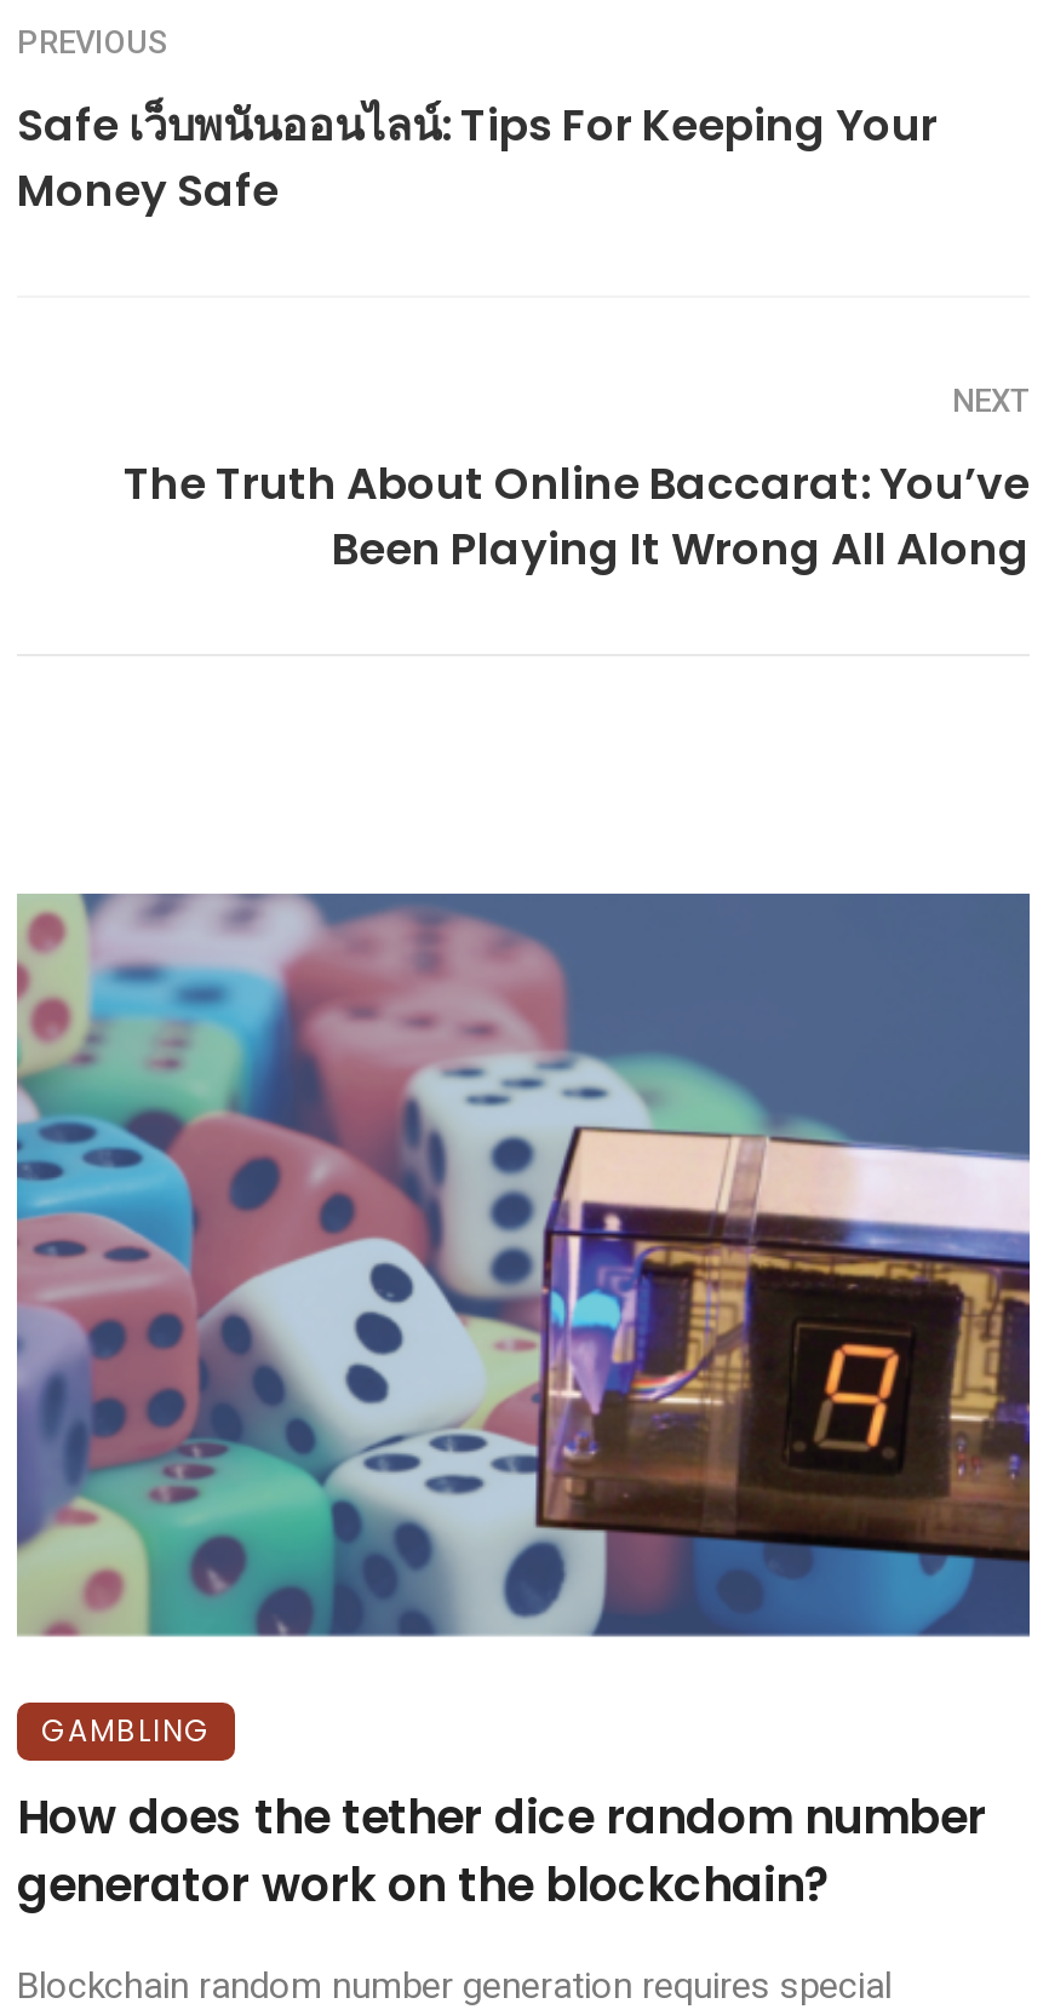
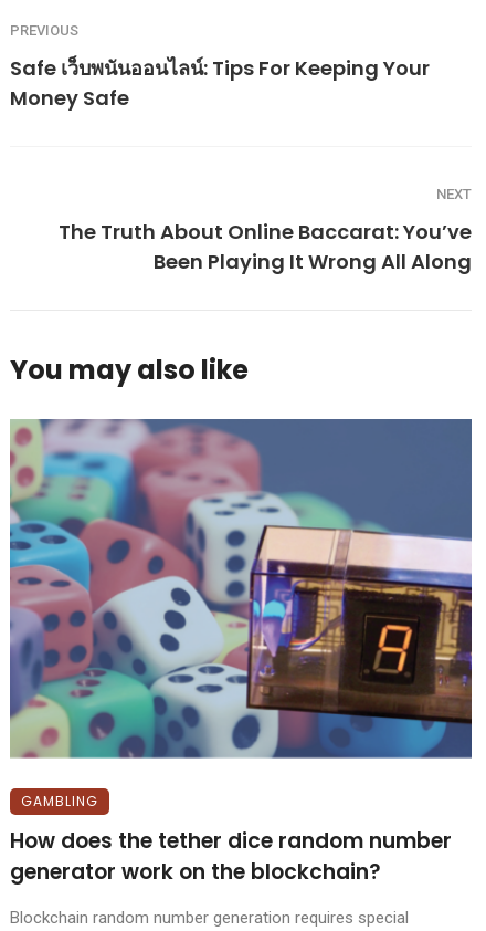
none -> [10,352,249,389] You may also like

